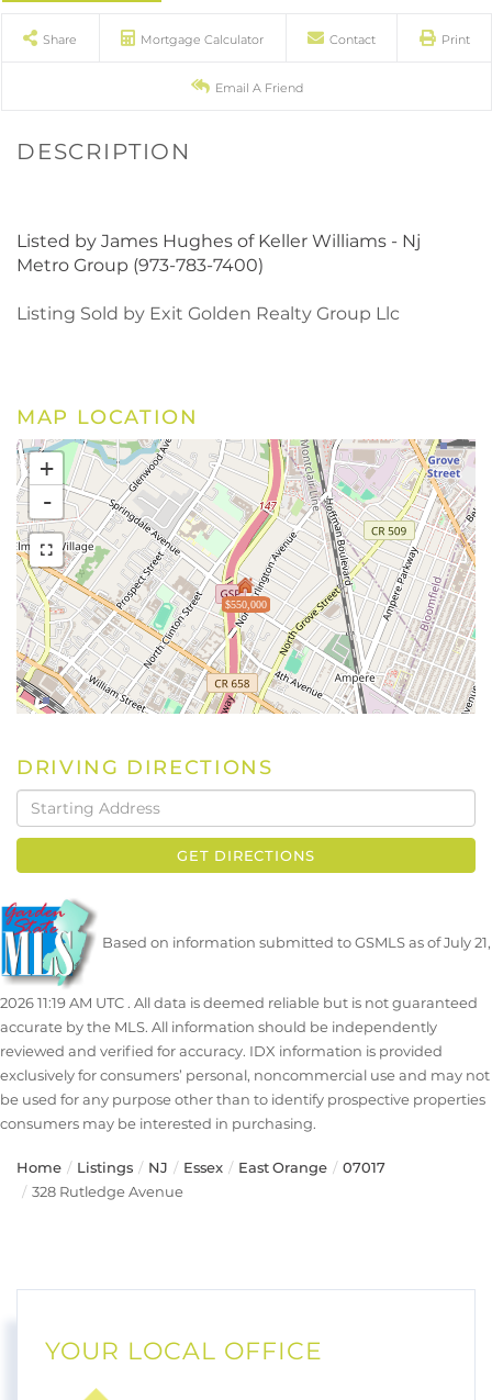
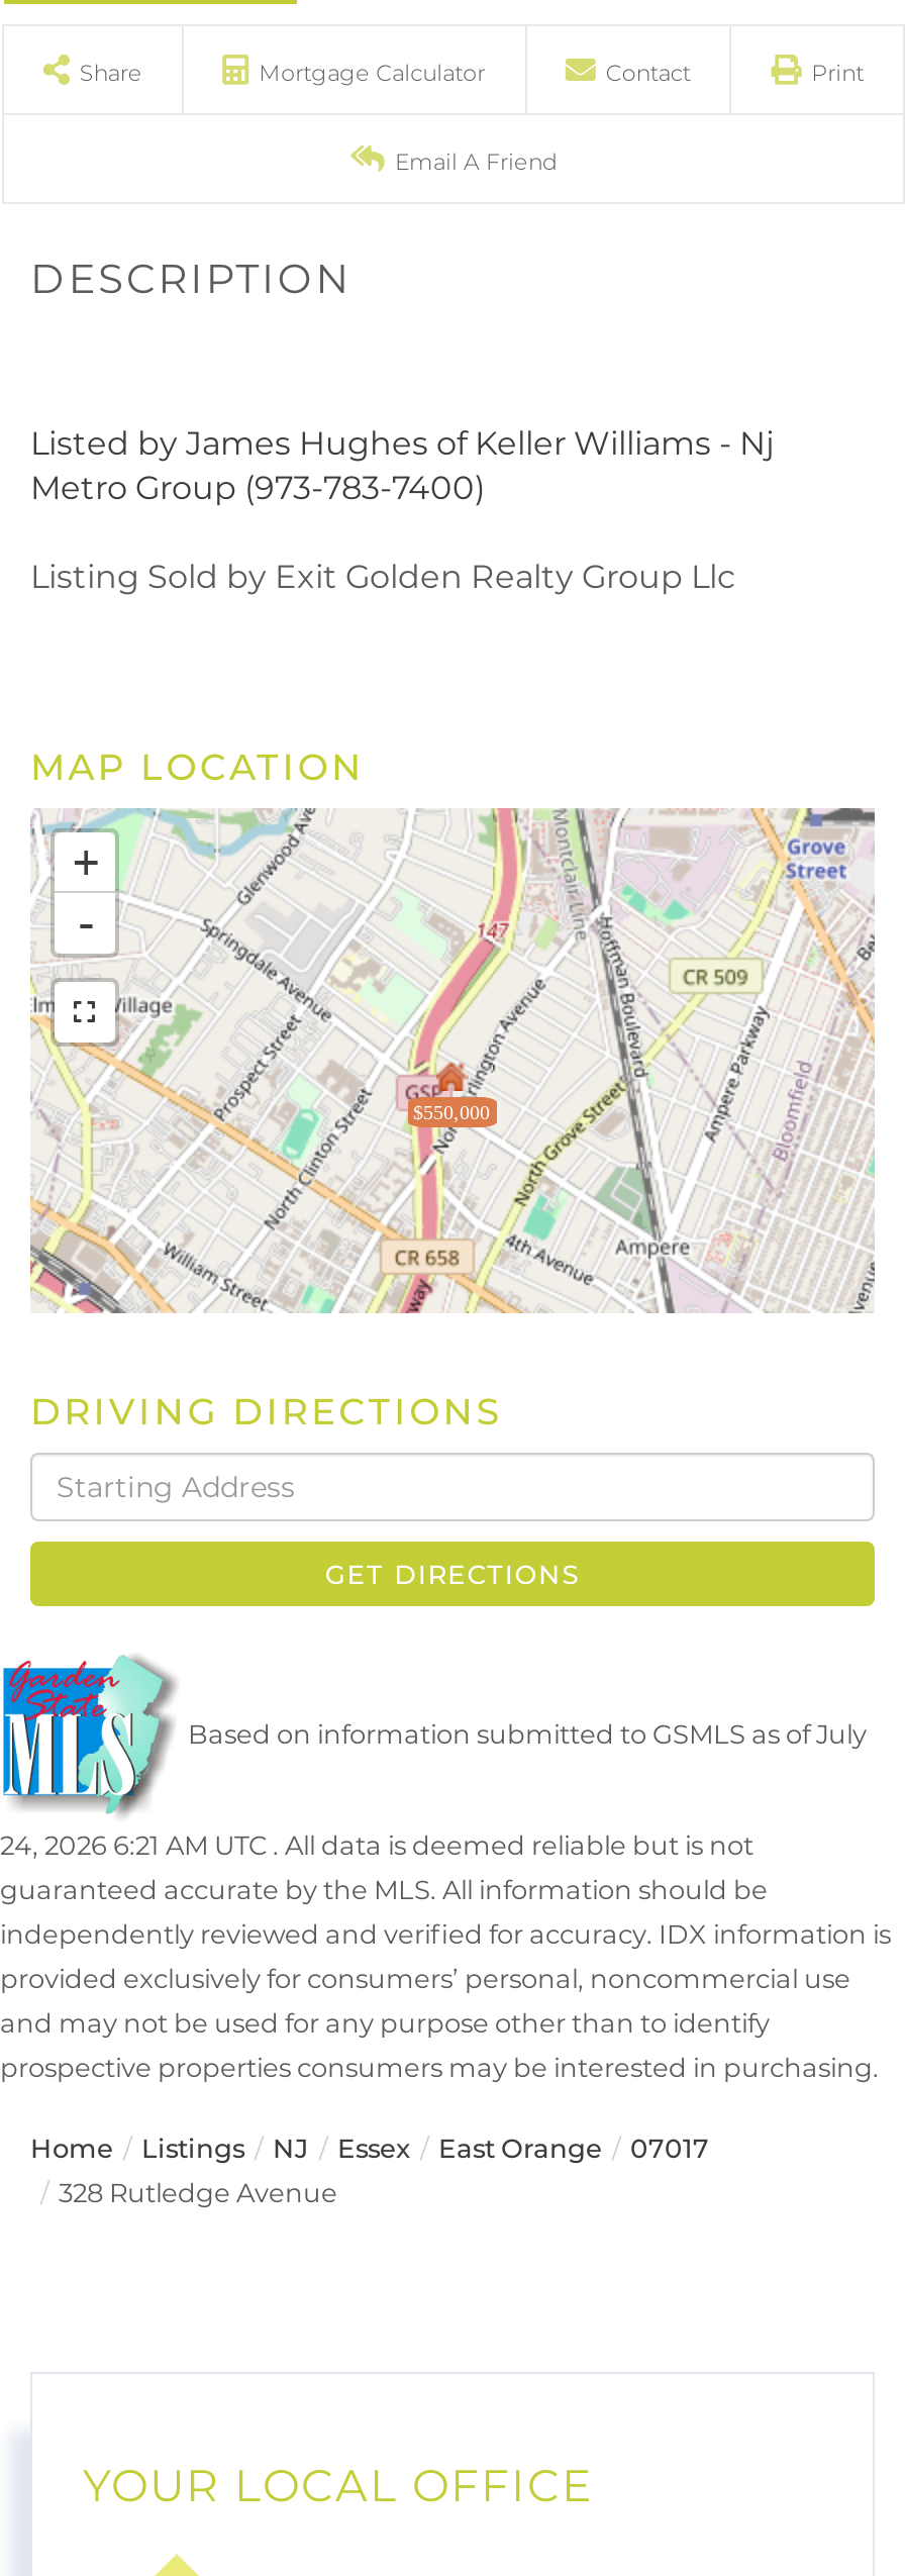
[99,934,491,951] Based on information submitted to GSMLS as of July 21, -> [182,1718,867,1750] Based on information submitted to GSMLS as of July
[0,994,490,1133] 2026 11:19 AM UTC . All data is deemed reliable but is not guaranteed | accurate by the MLS. All information should be independently | reviewed and verified for accuracy. IDX information is provided | exclusively for consumers’ personal, noncommercial use and may not | be used for any purpose other than to identify prospective properties | consumers may be interested in purchasing. -> [0,1829,891,2084] 24, 2026 6:21 AM UTC . All data is deemed reliable but is not | guaranteed accurate by the MLS. All information should be | independently reviewed and verified for accuracy. IDX information is | provided exclusively for consumers’ personal, noncommercial use | and may not be used for any purpose other than to identify | prospective properties consumers may be interested in purchasing.

